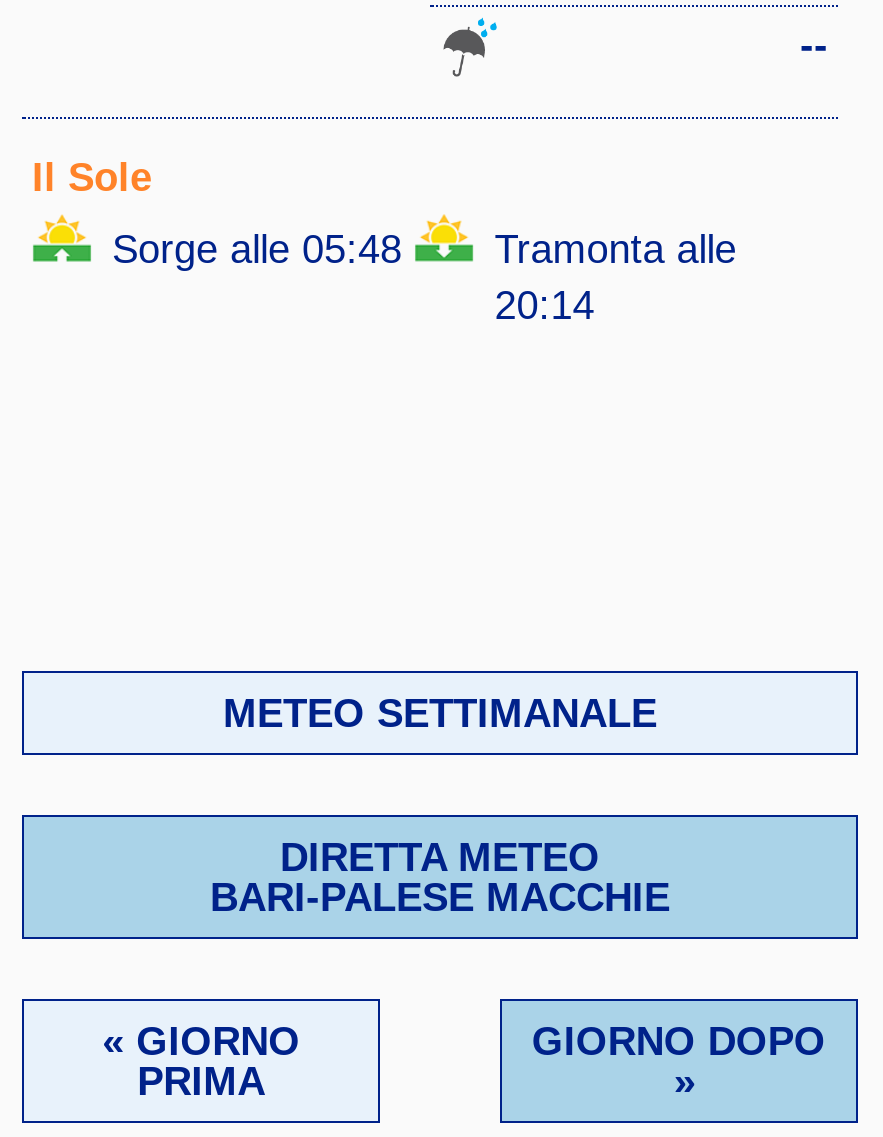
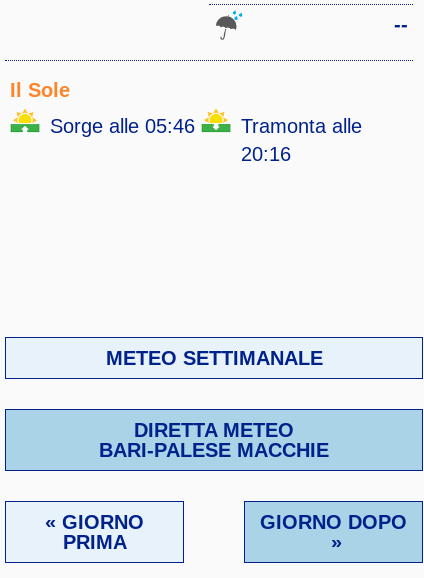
[112,227,402,271] Sorge alle 05:48 -> [50,115,195,137] Sorge alle 05:46
[495,283,595,327] 20:14 -> [241,143,291,165] 20:16

